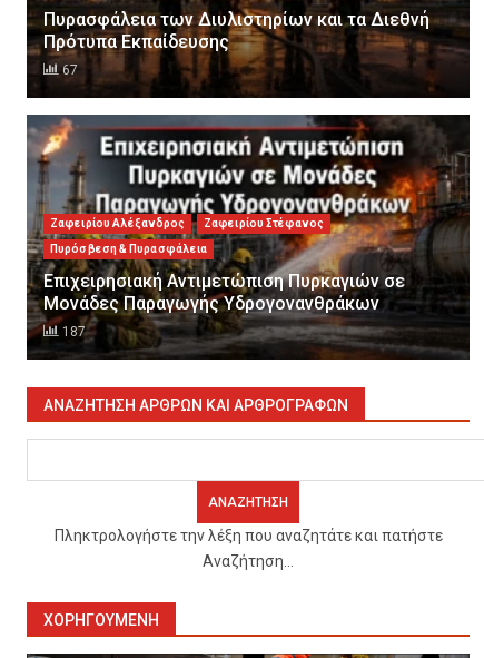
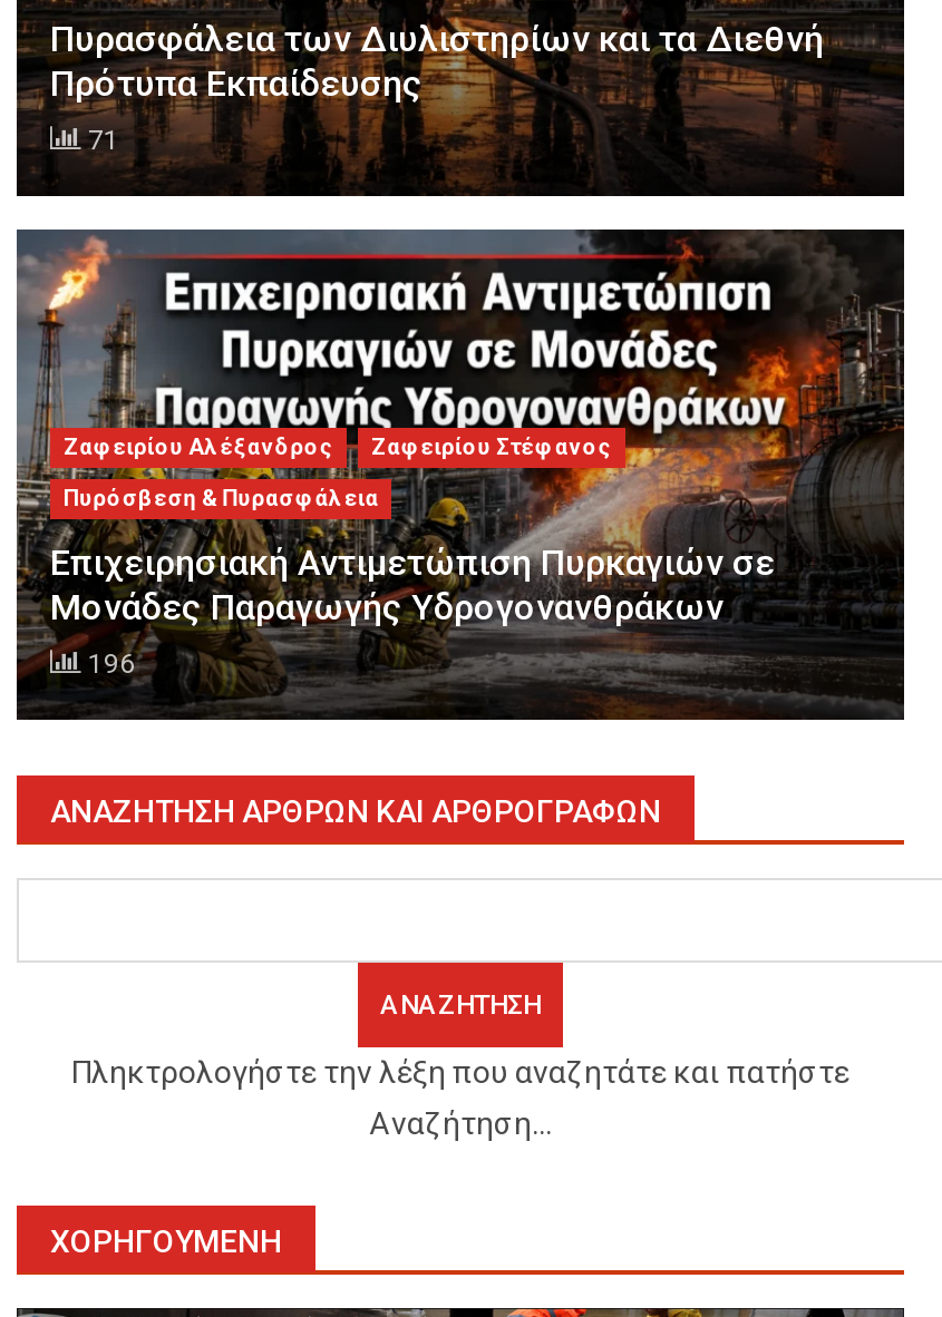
[62,62,78,78] 67 -> [88,125,119,156] 71
[62,324,86,340] 187 -> [88,648,135,680] 196

